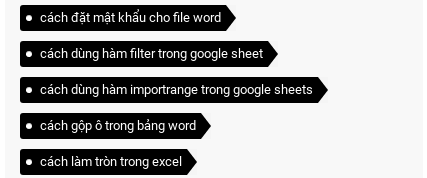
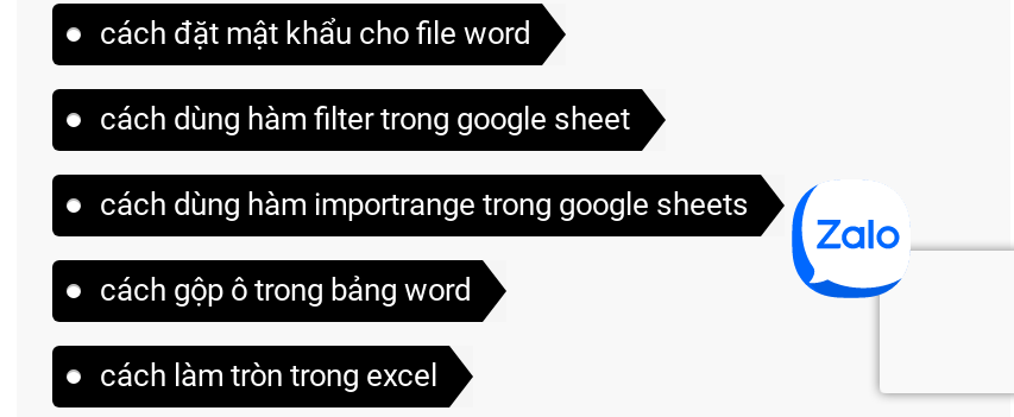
none -> [789,184,901,303] [image]

